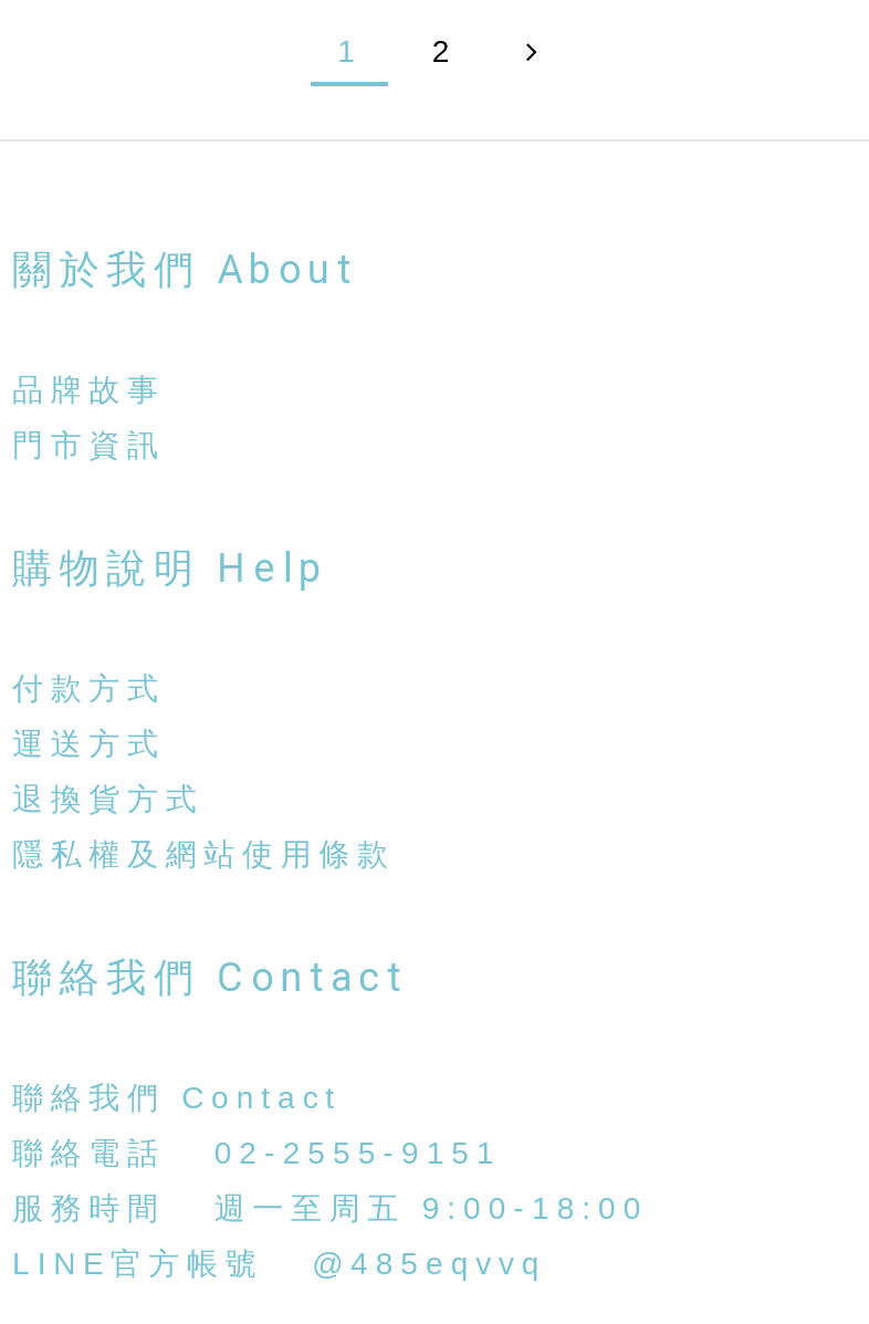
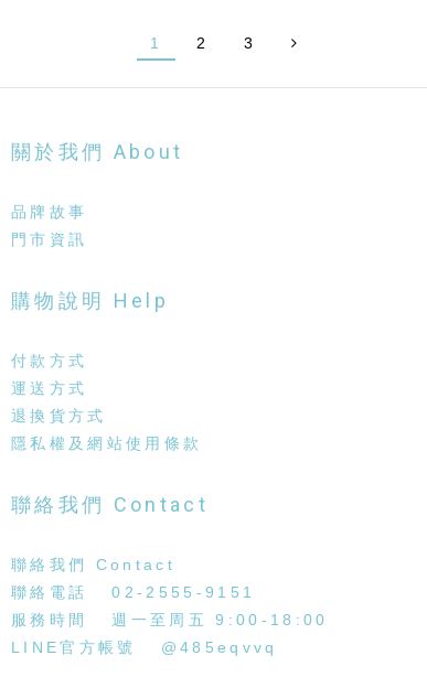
none -> [244,34,257,52] 3

